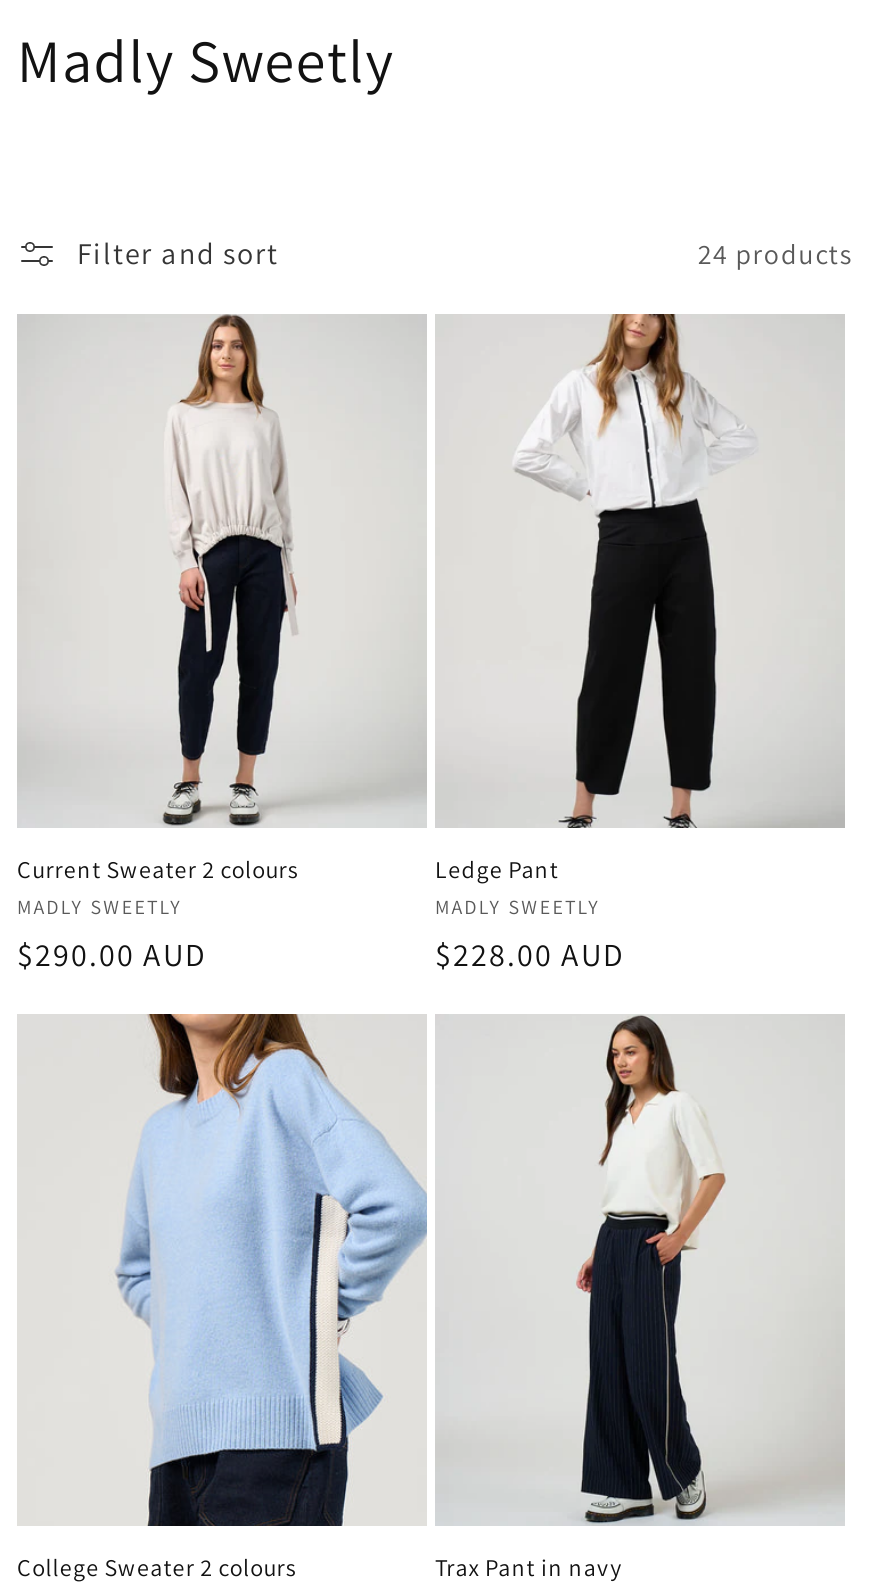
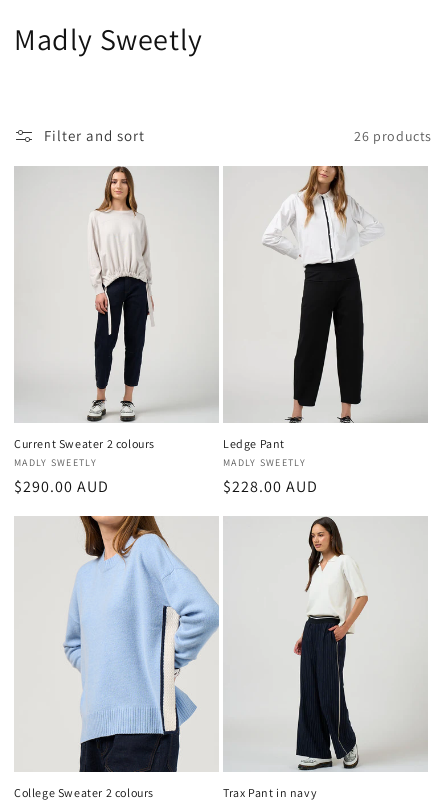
[698,236,853,272] 24 products -> [354,127,432,145] 26 products

